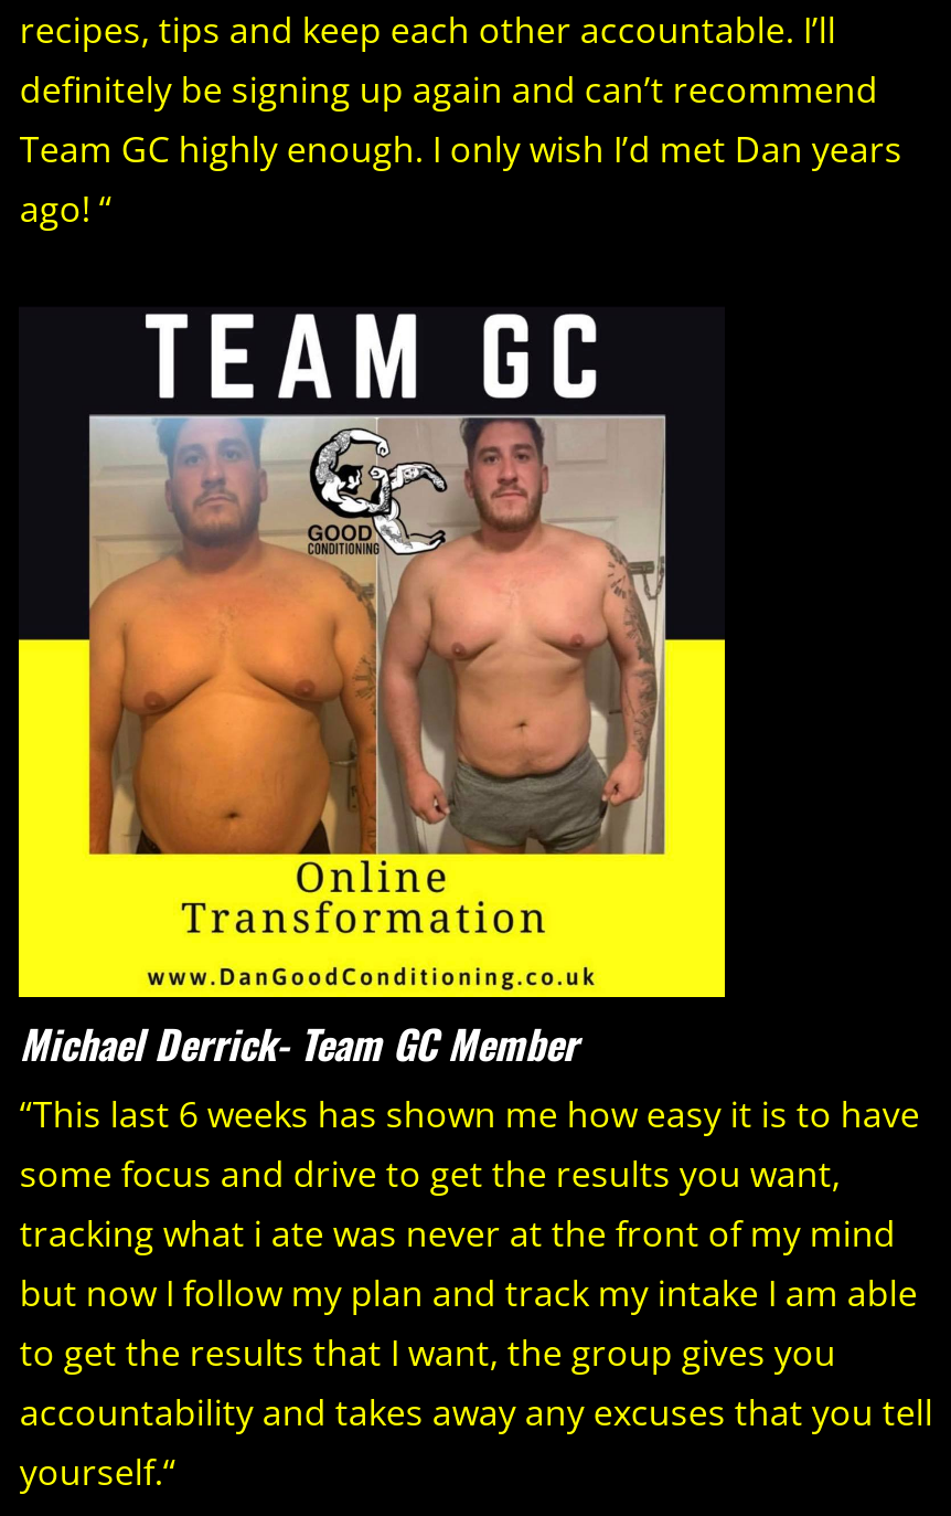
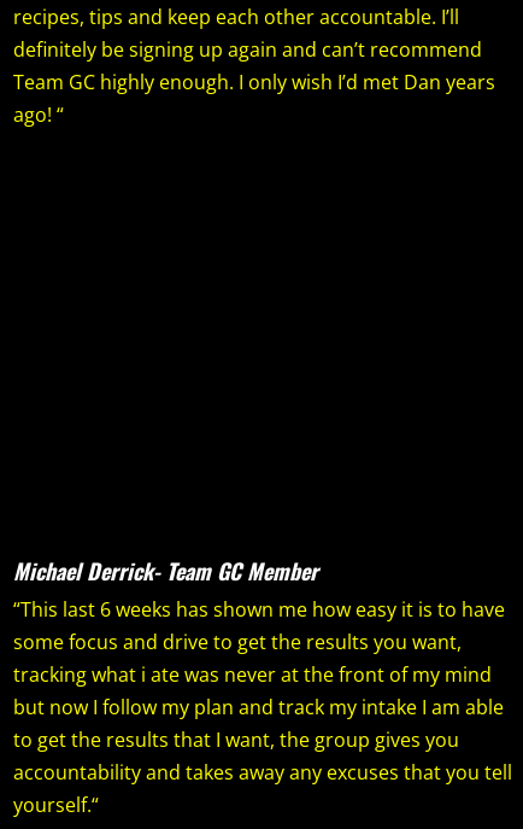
[17,311,727,1000] [image] -> none

